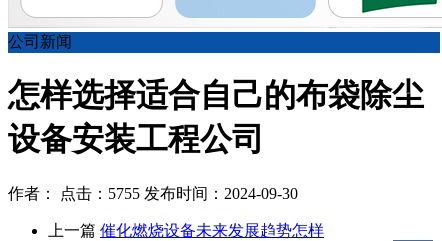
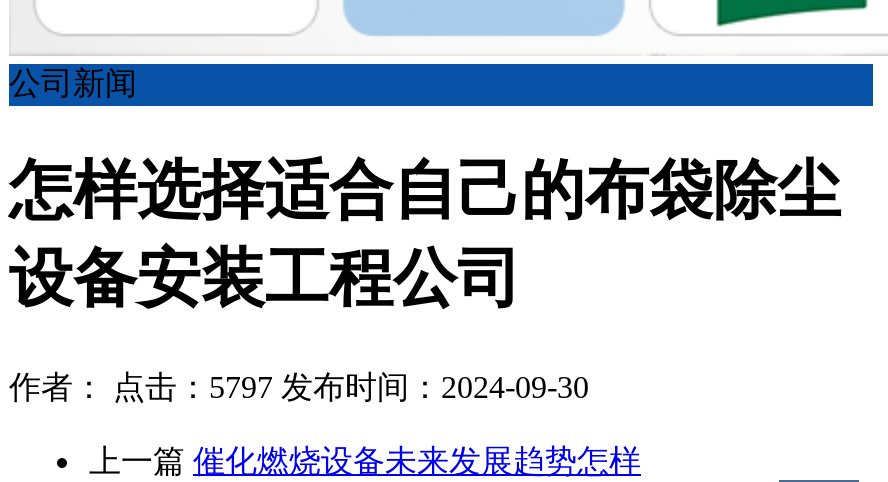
[8,185,298,202] 作者： 点击：5755 发布时间：2024-09-30 -> [9,370,589,404] 作者： 点击：5797 发布时间：2024-09-30

